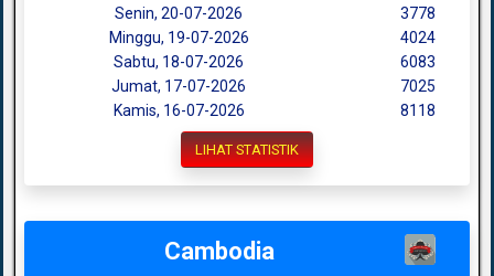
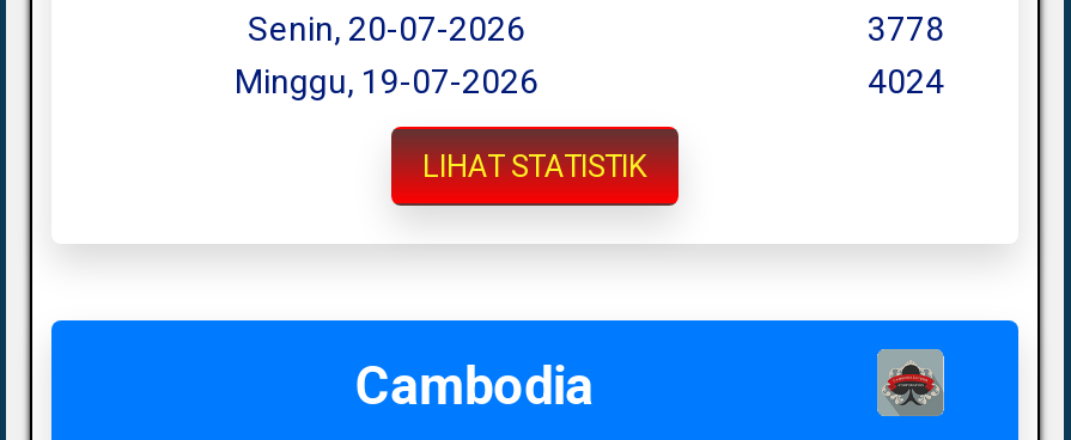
[111,53,436,120] Sabtu, 18-07-2026 | 6083 | Jumat, 17-07-2026 | 7025 | Kamis, 16-07-2026 | 8118 -> none

